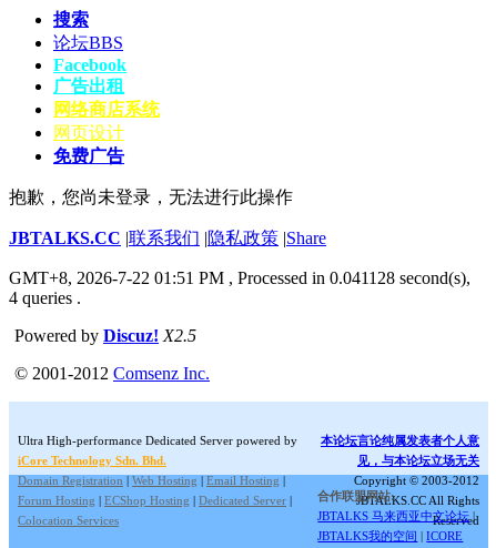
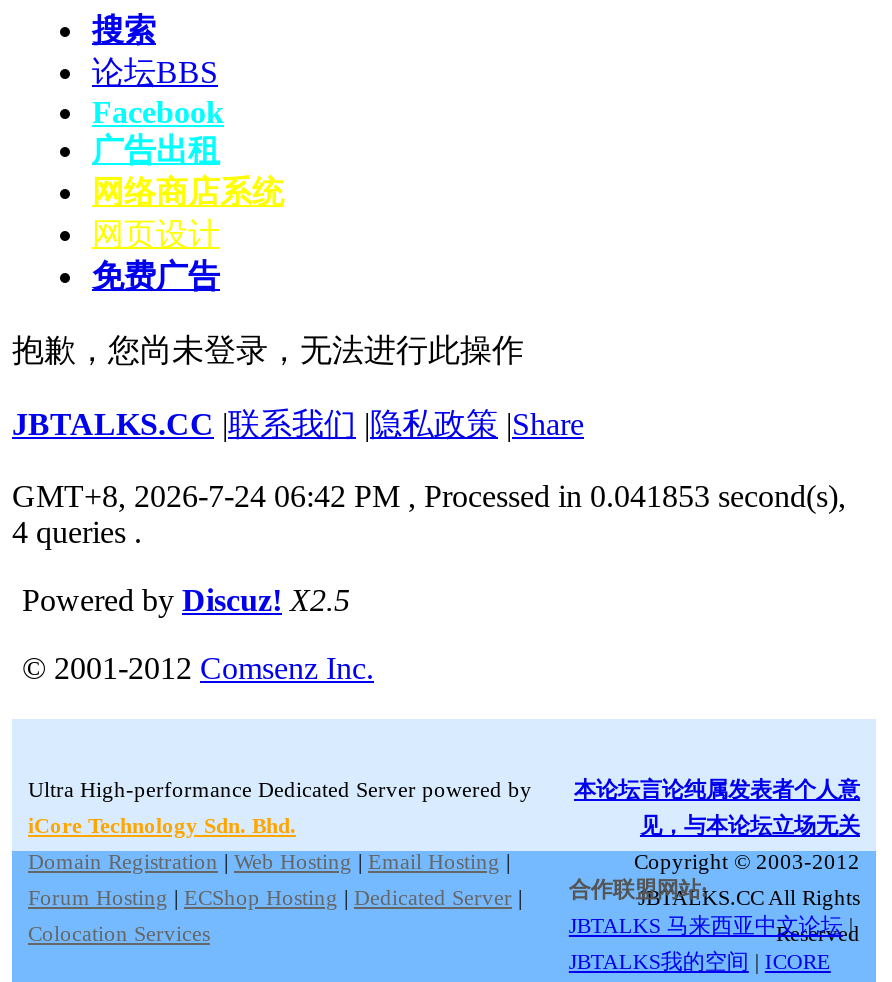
[9,268,470,287] GMT+8, 2026-7-22 01:51 PM, Processed in 0.041128 second(s), -> [12,479,846,513] GMT+8, 2026-7-24 06:42 PM, Processed in 0.041853 second(s),

